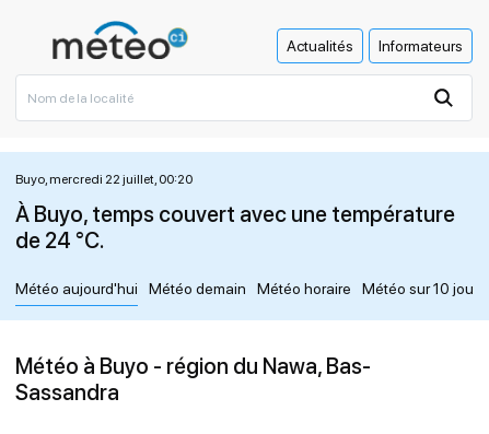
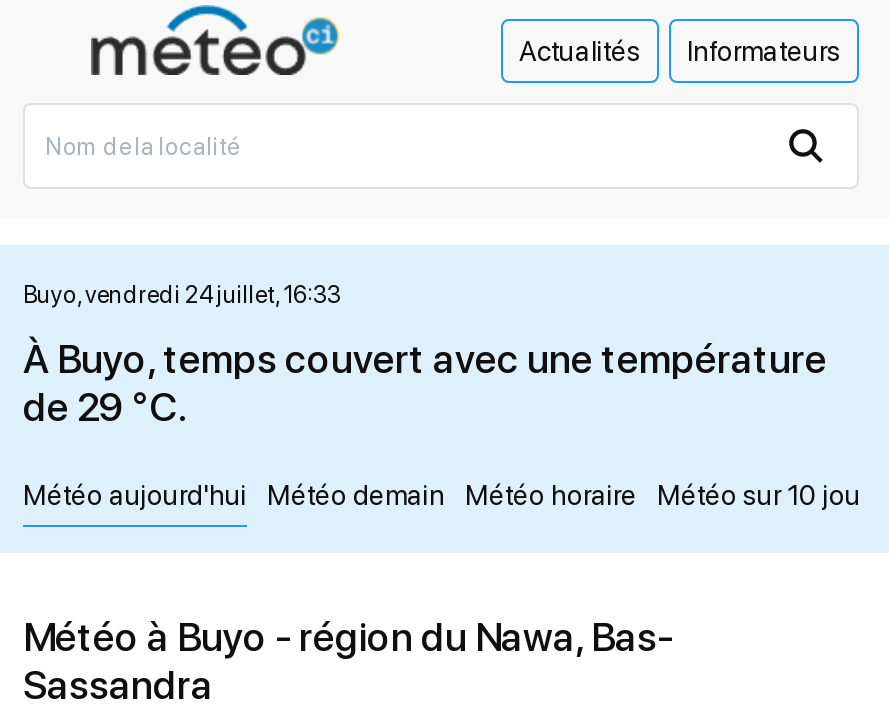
[15,172,193,187] Buyo, mercredi 22 juillet, 00:20 -> [23,281,341,309] Buyo, vendredi 24 juillet, 16:33
[15,227,105,254] de 24 °C. -> [23,383,187,431] de 29 °C.

